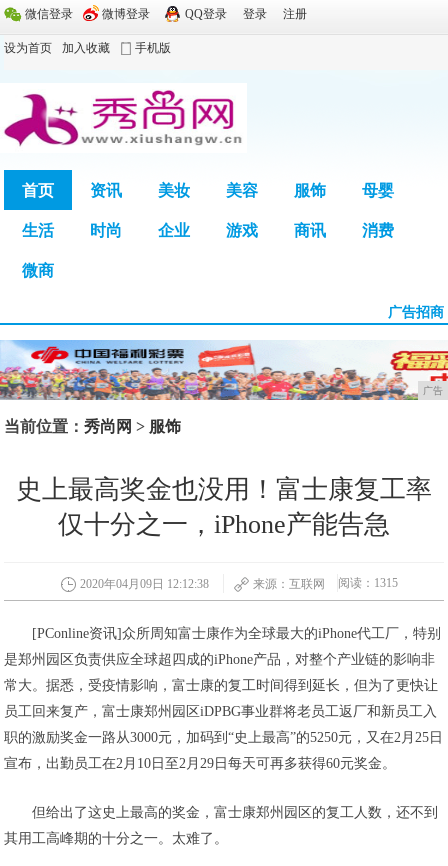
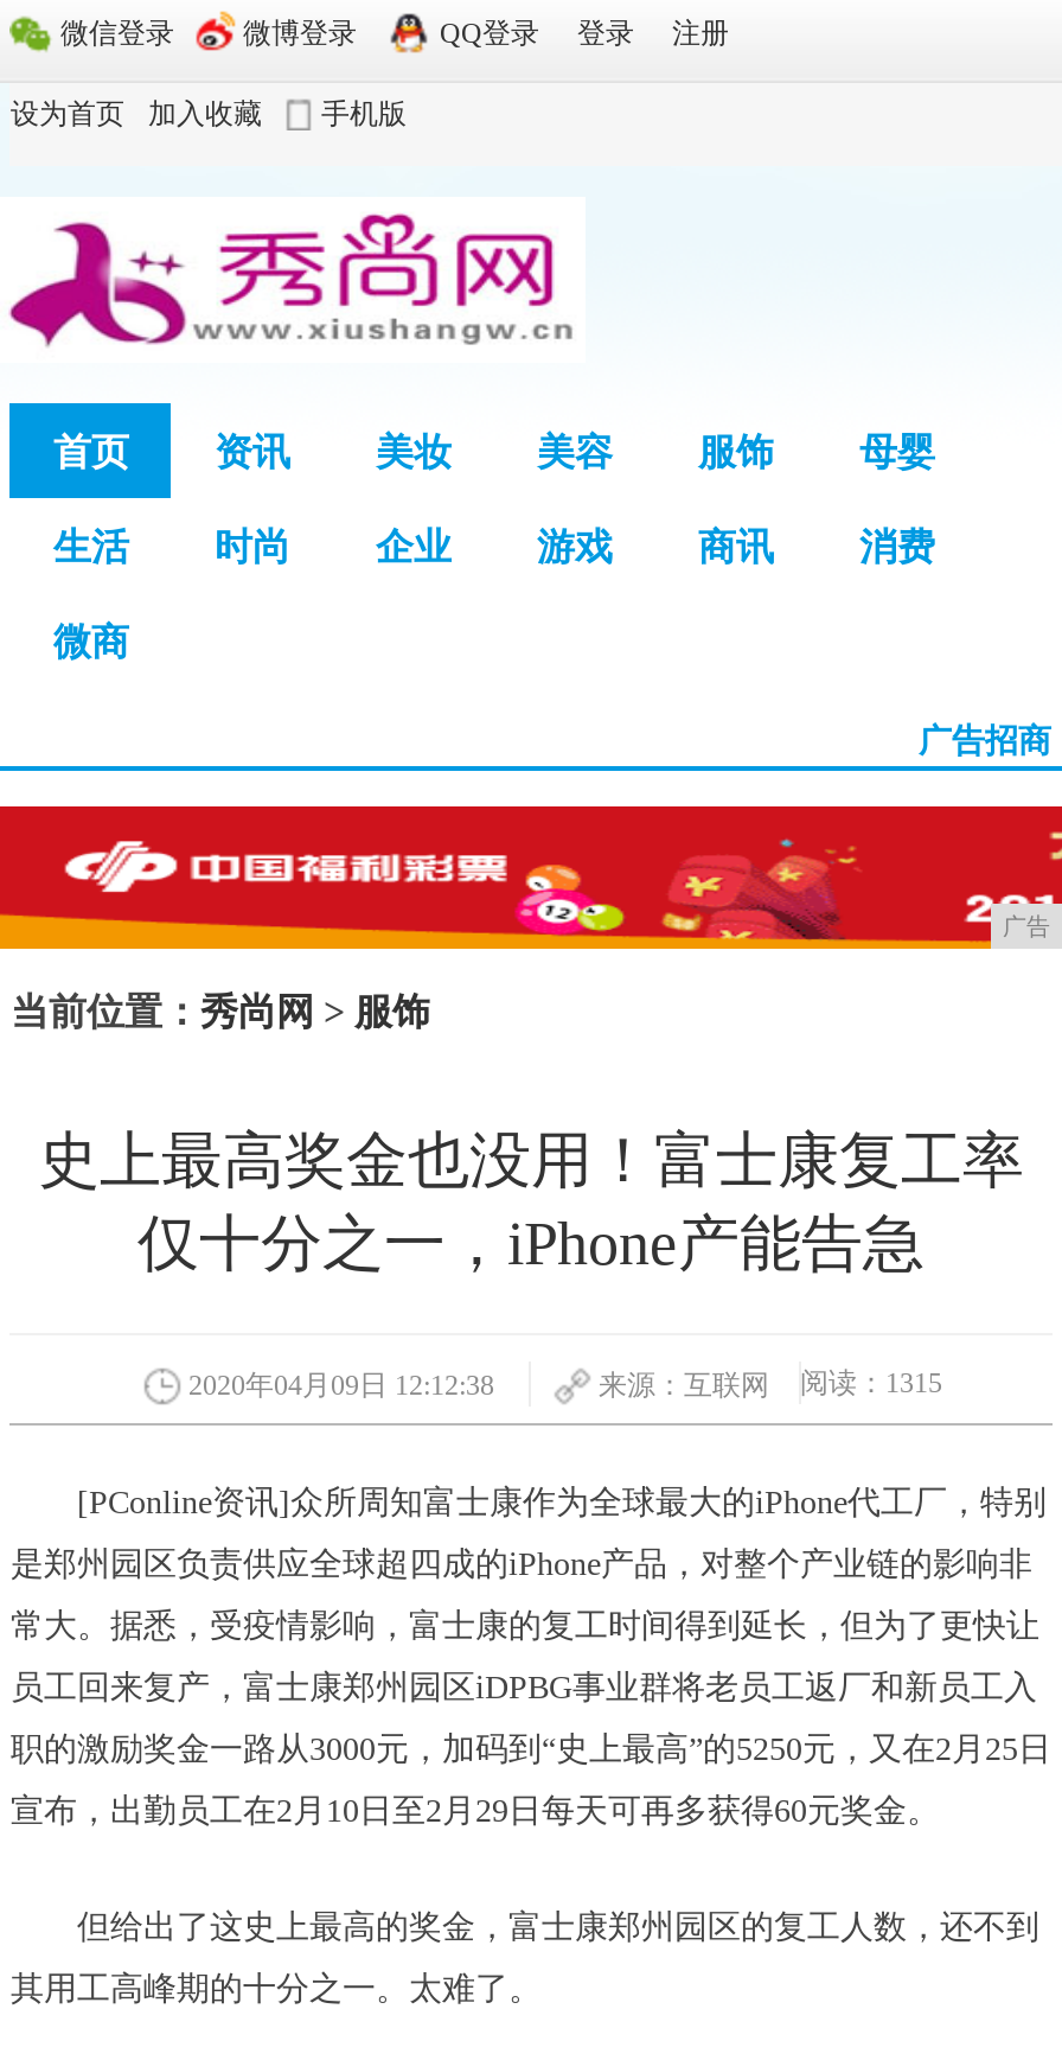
[3,339,445,401] [image] -> [7,804,1055,951] [image]

